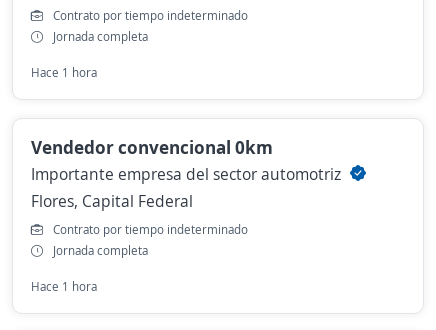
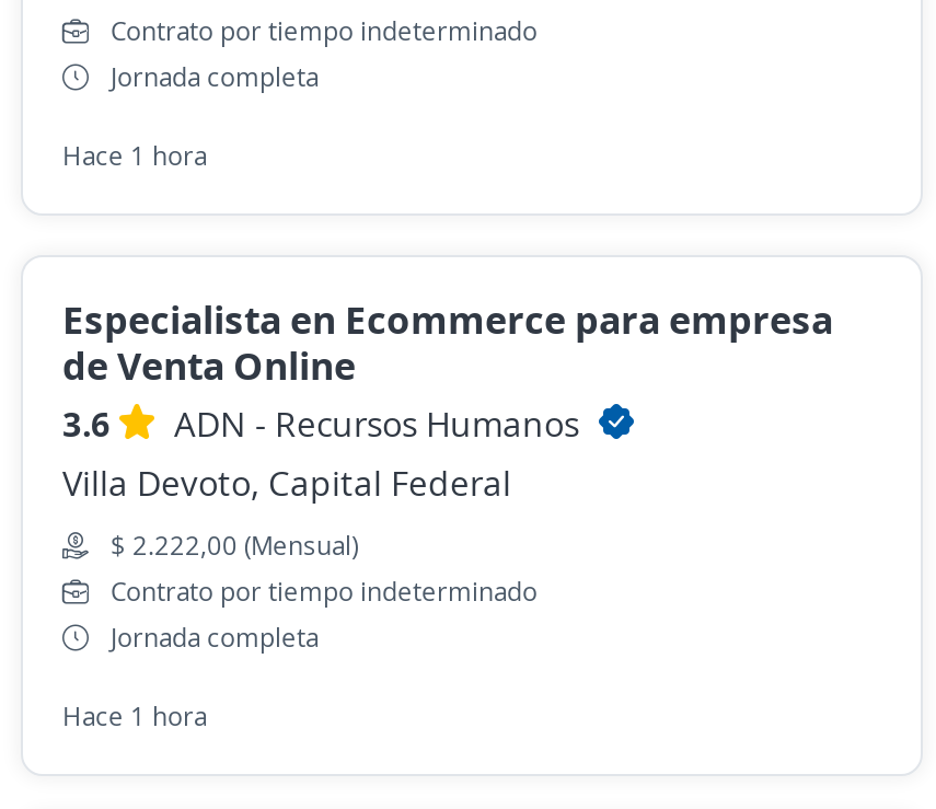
[31,135,345,212] Vendedor convencional 0km | Importante empresa del sector automotriz | Flores, Capital Federal -> [62,293,833,565] Especialista en Ecommerce para empresa | de Venta Online | 3.6 | ADN - Recursos Humanos | Villa Devoto, Capital Federal | $ 2.222,00 (Mensual)

